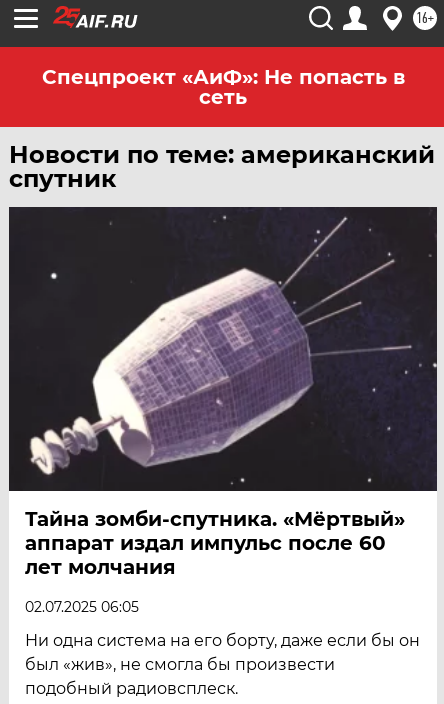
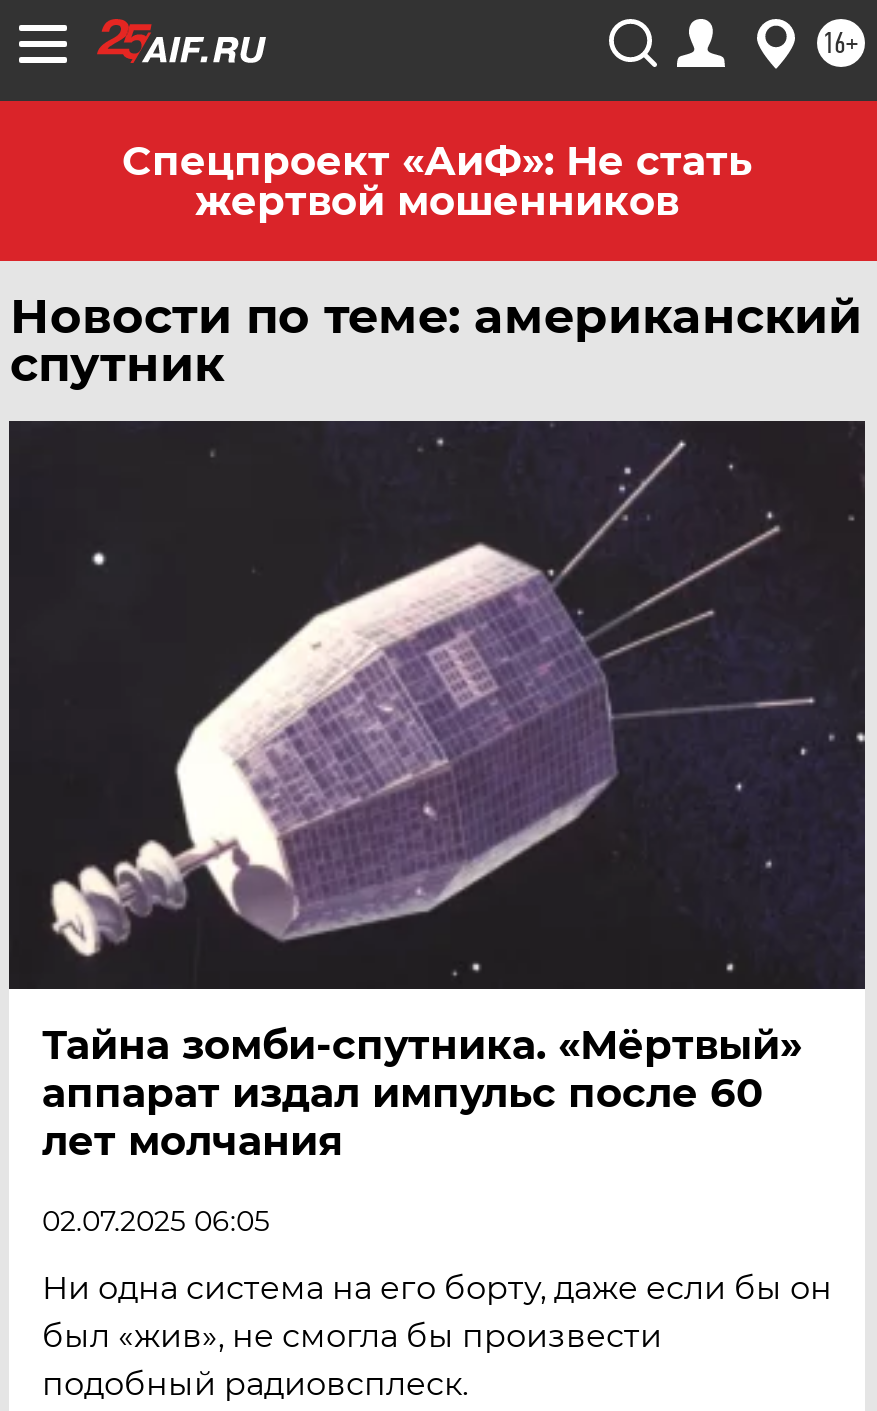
[41,65,404,109] Спецпроект «АиФ»: Не попасть в | сеть -> [122,137,752,225] Спецпроект «АиФ»: Не стать | жертвой мошенников

